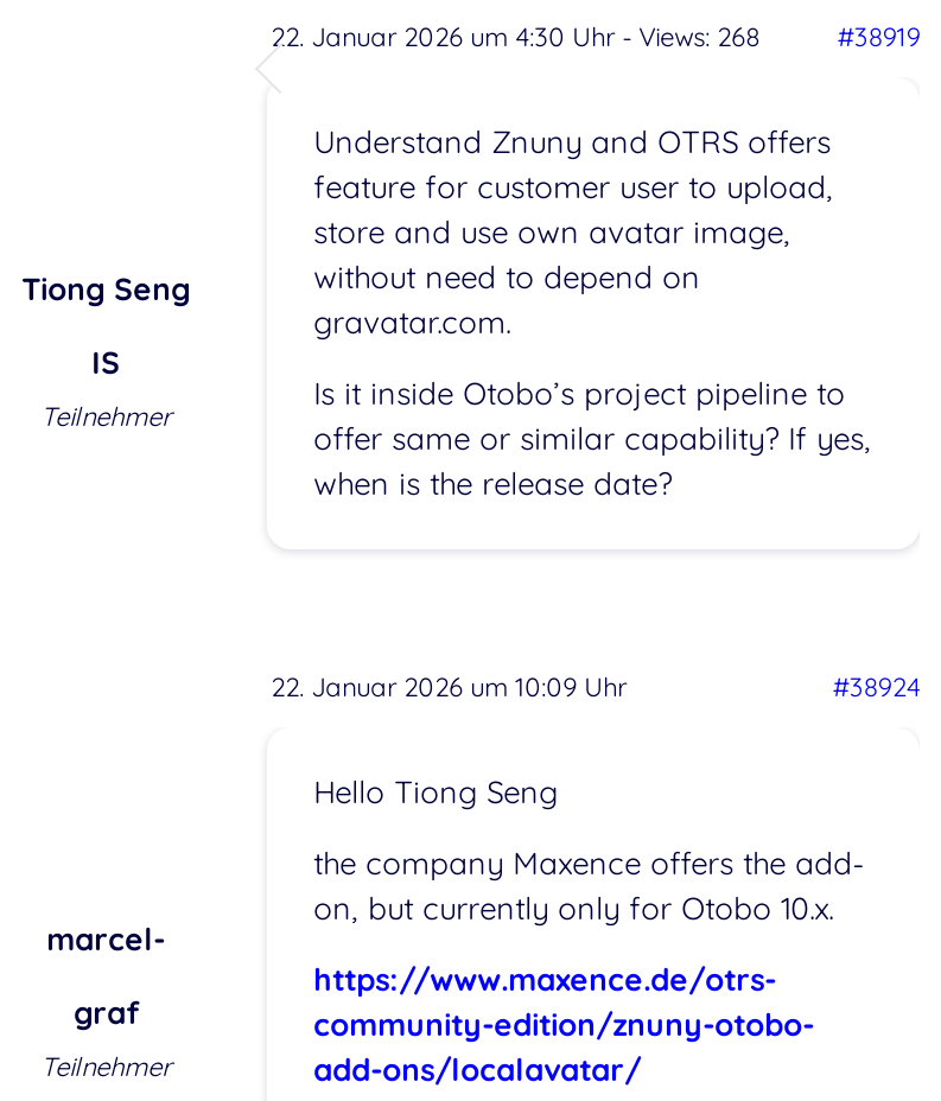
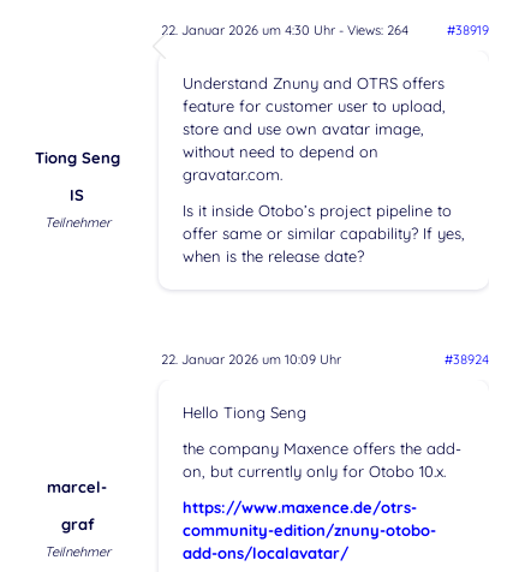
[271,20,760,53] 22. Januar 2026 um 4:30 Uhr - Views: 268 -> [161,22,408,38] 22. Januar 2026 um 4:30 Uhr - Views: 264

